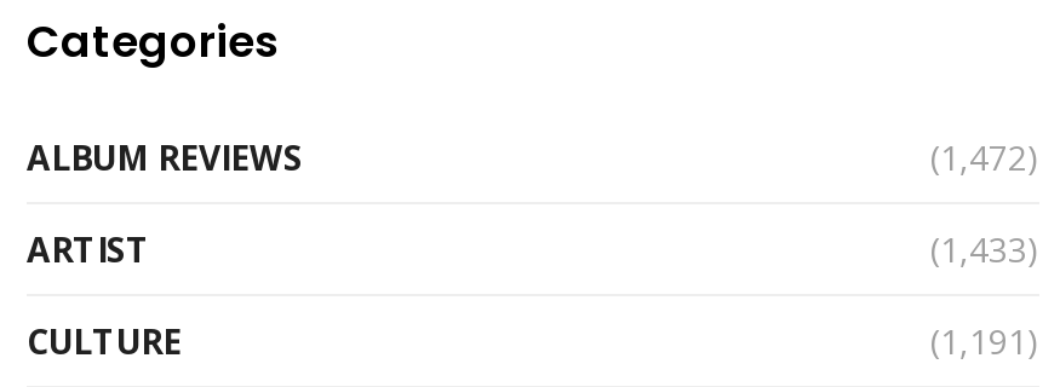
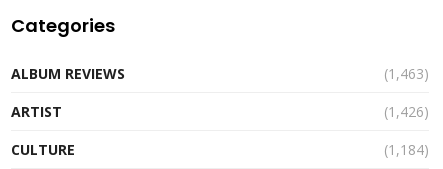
[930,134,1039,180] (1,472) -> [384,64,429,83] (1,463)
[930,226,1039,272] (1,433) -> [384,102,429,121] (1,426)
[930,318,1039,364] (1,191) -> [384,140,429,159] (1,184)

